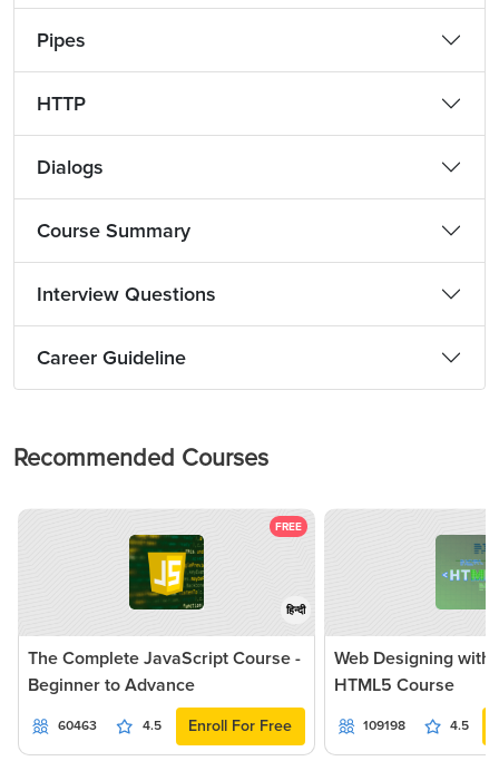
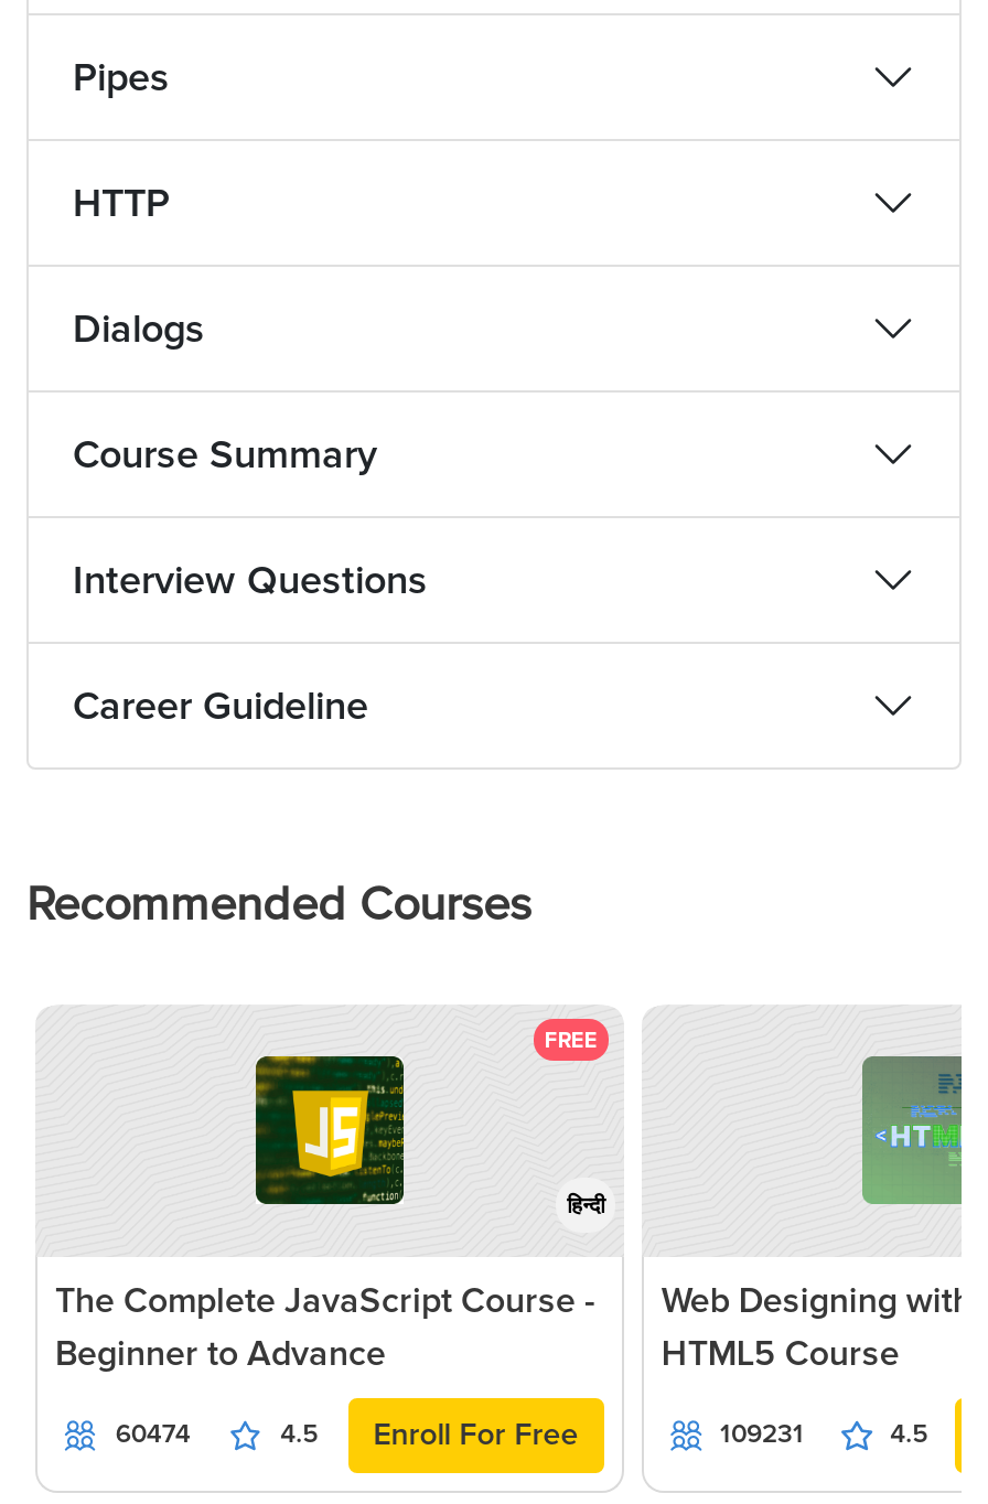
[58,717,97,734] 60463 -> [116,1417,191,1450] 60474
[364,717,406,734] 109198 -> [720,1417,804,1450] 109231

